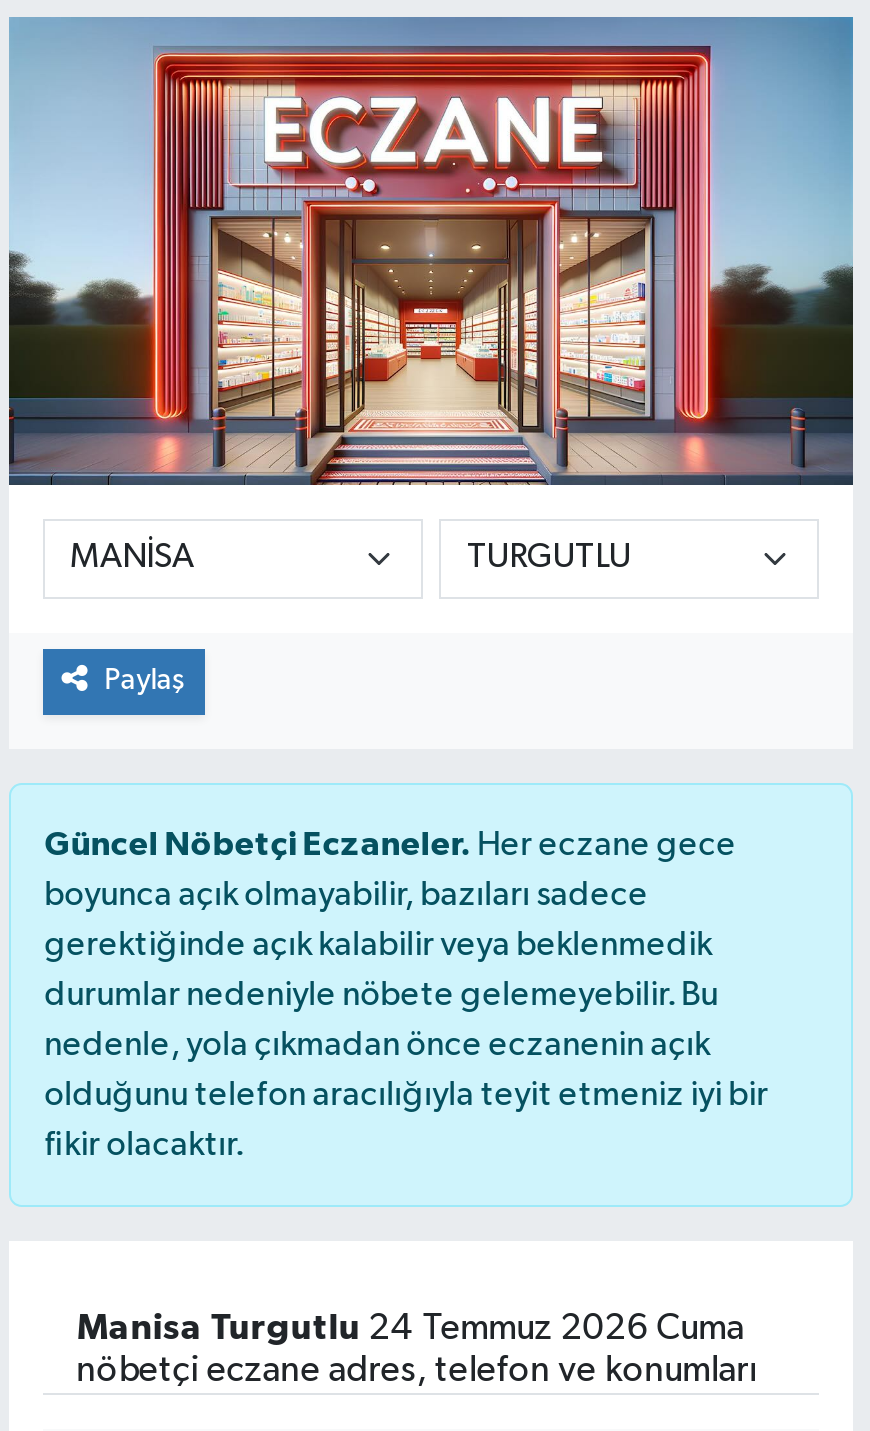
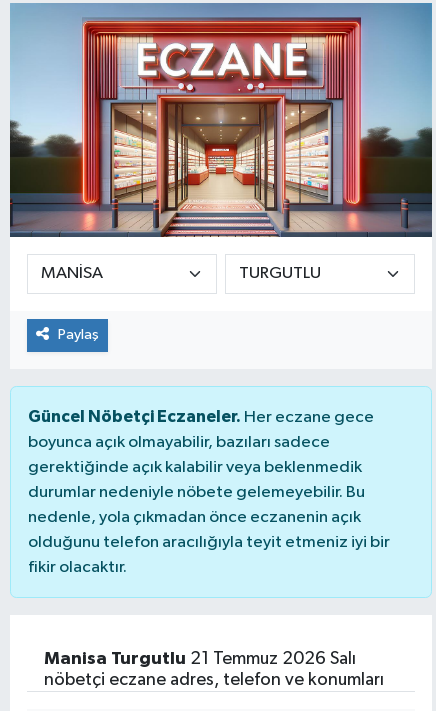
[77,1310,745,1346] Manisa Turgutlu 24 Temmuz 2026 Cuma -> [44,650,356,668] Manisa Turgutlu 21 Temmuz 2026 Salı

